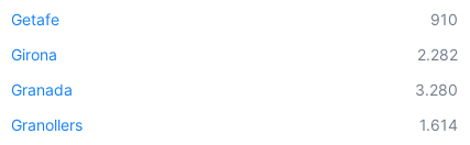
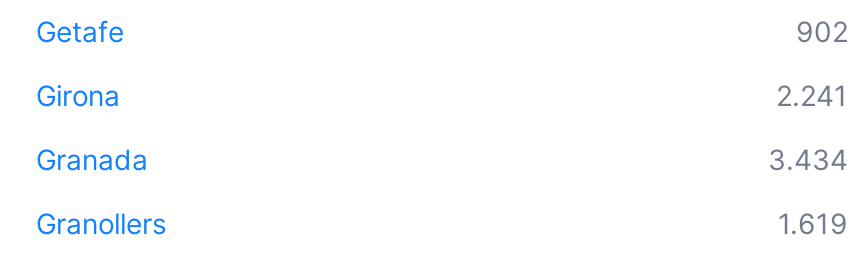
[430,9,458,28] 910 -> [796,13,848,47] 902
[417,45,458,63] 2.282 -> [776,77,848,111] 2.241
[415,80,458,98] 3.280 -> [768,141,848,175] 3.434
[419,115,458,134] 1.614 -> [778,205,848,239] 1.619

